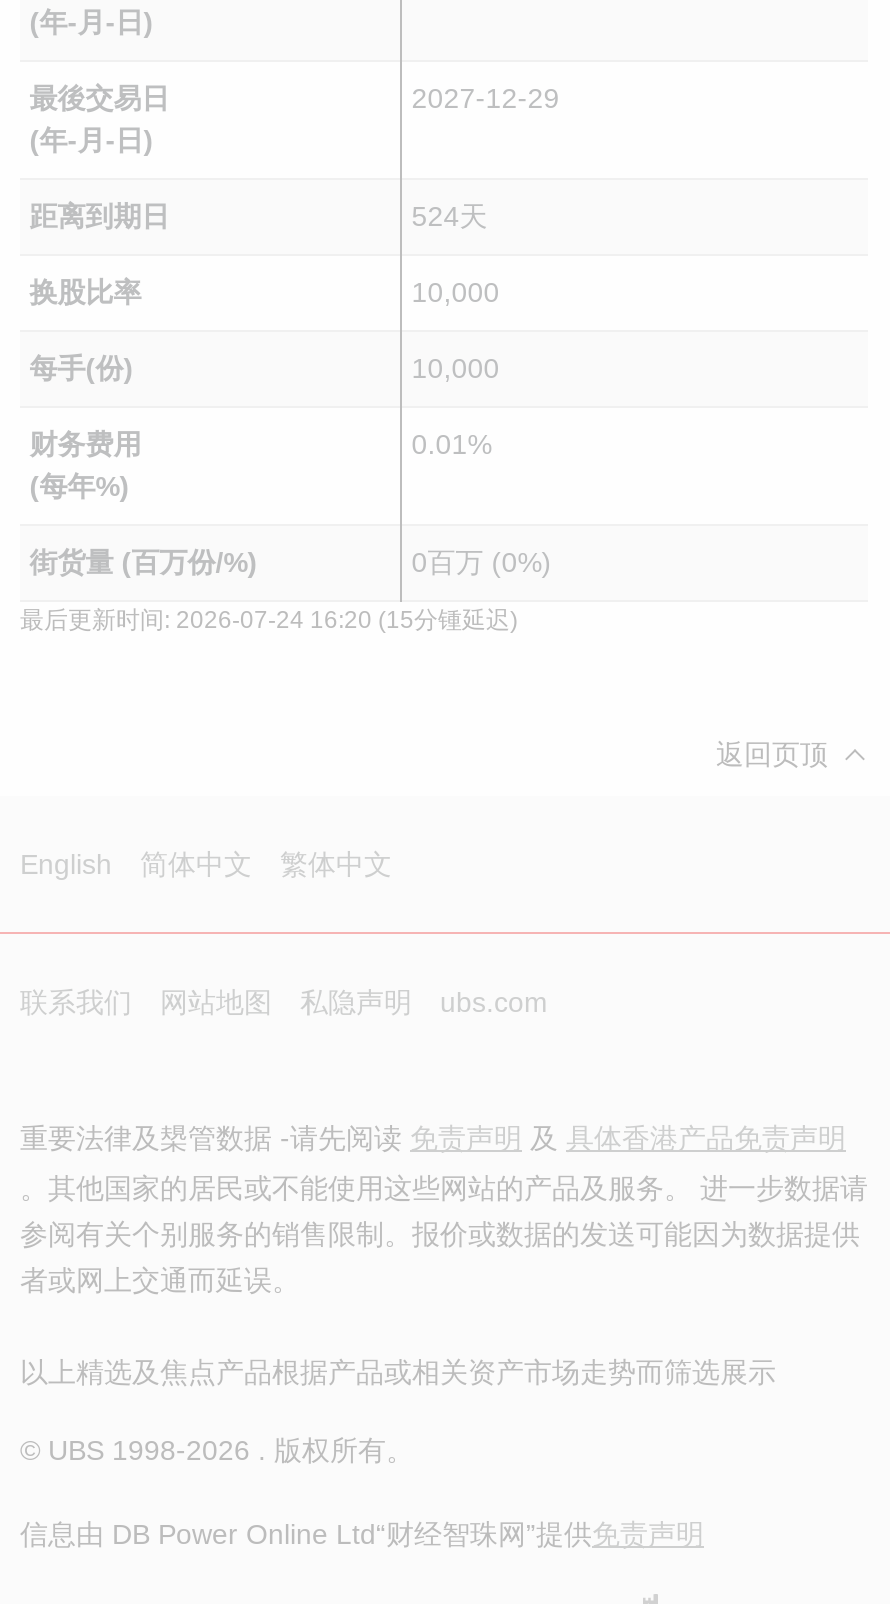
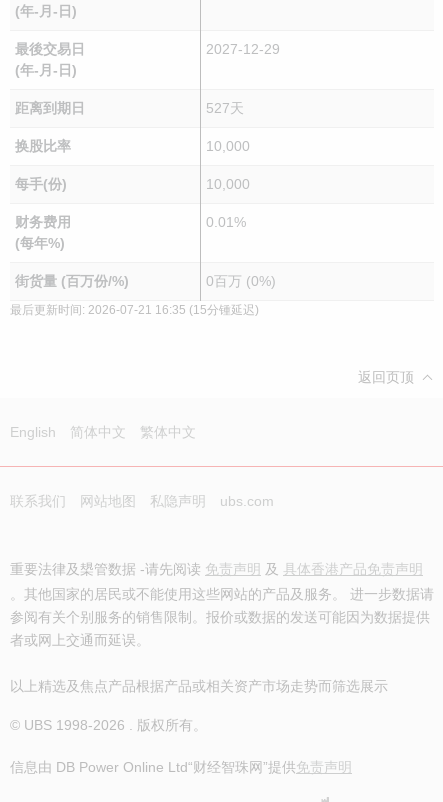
[412,200,488,232] 524天 -> [206,100,244,116] 527天
[20,606,518,634] 最后更新时间: 2026-07-24 16:20 (15分锺延迟) -> [10,303,259,317] 最后更新时间: 2026-07-21 16:35 (15分锺延迟)

